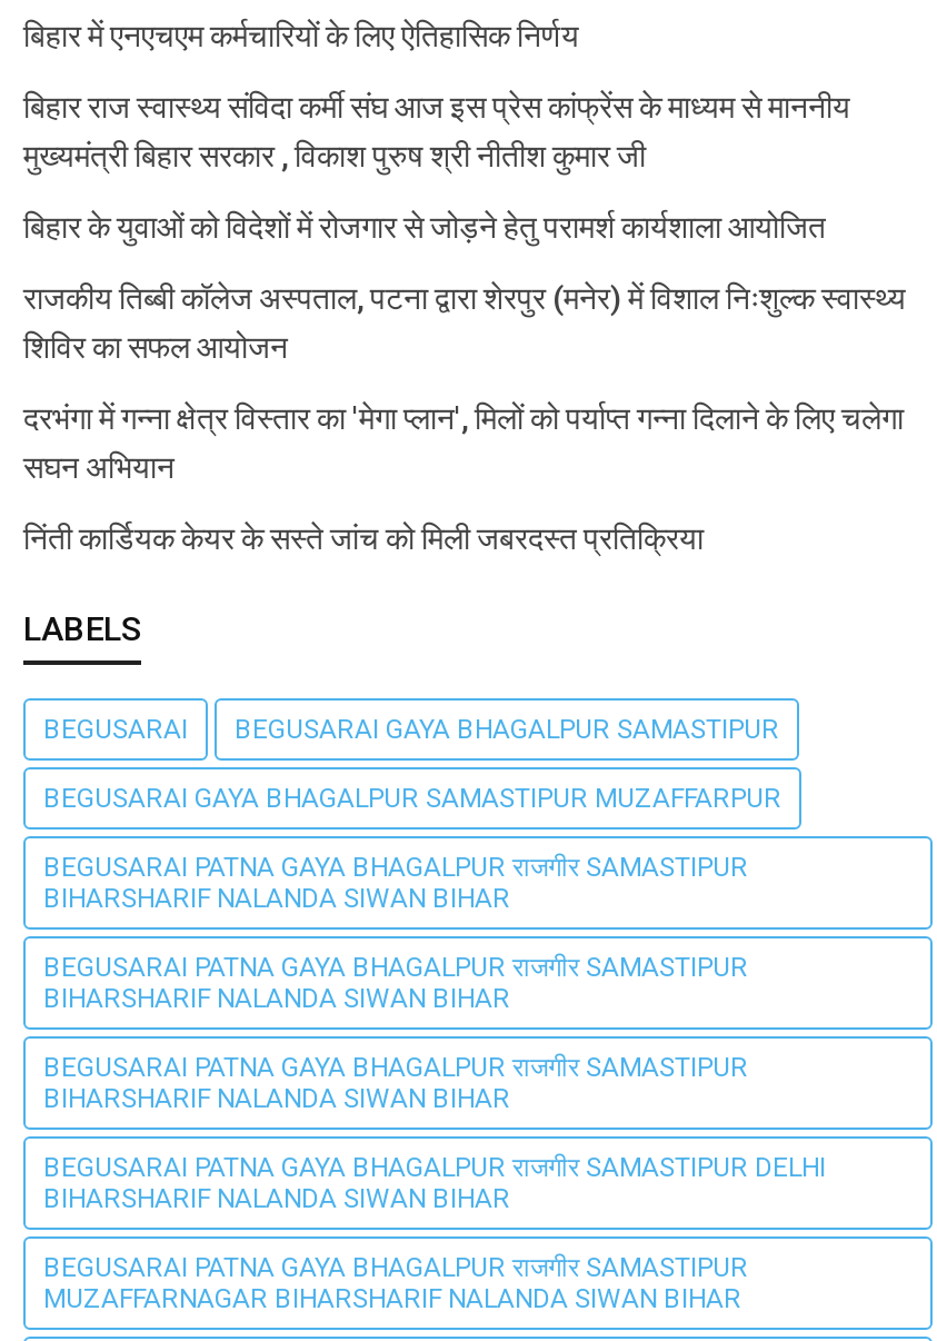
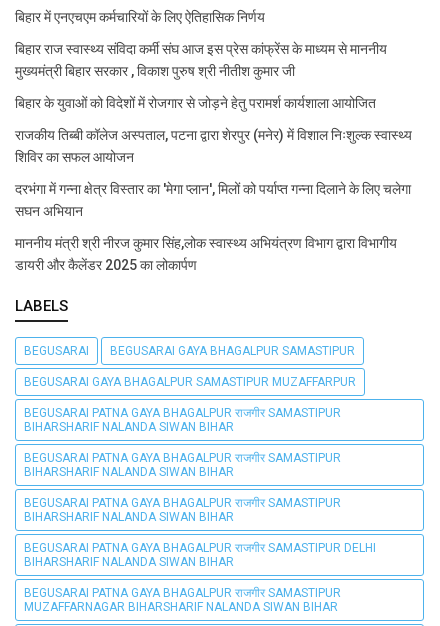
[23,520,704,555] निंती कार्डियक केयर के सस्ते जांच को मिली जबरदस्त प्रतिक्रिया -> [15,235,397,273] माननीय मंत्री श्री नीरज कुमार सिंह,लोक स्वास्थ्य अभियंत्रण विभाग द्वारा विभागीय | डायरी और कैलेंडर 2025 का लोकार्पण

